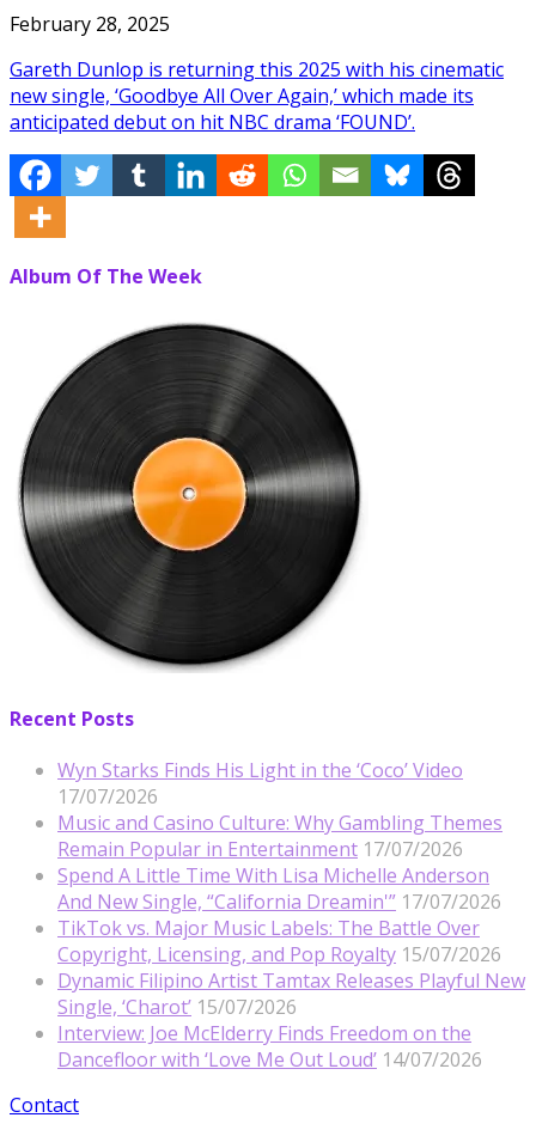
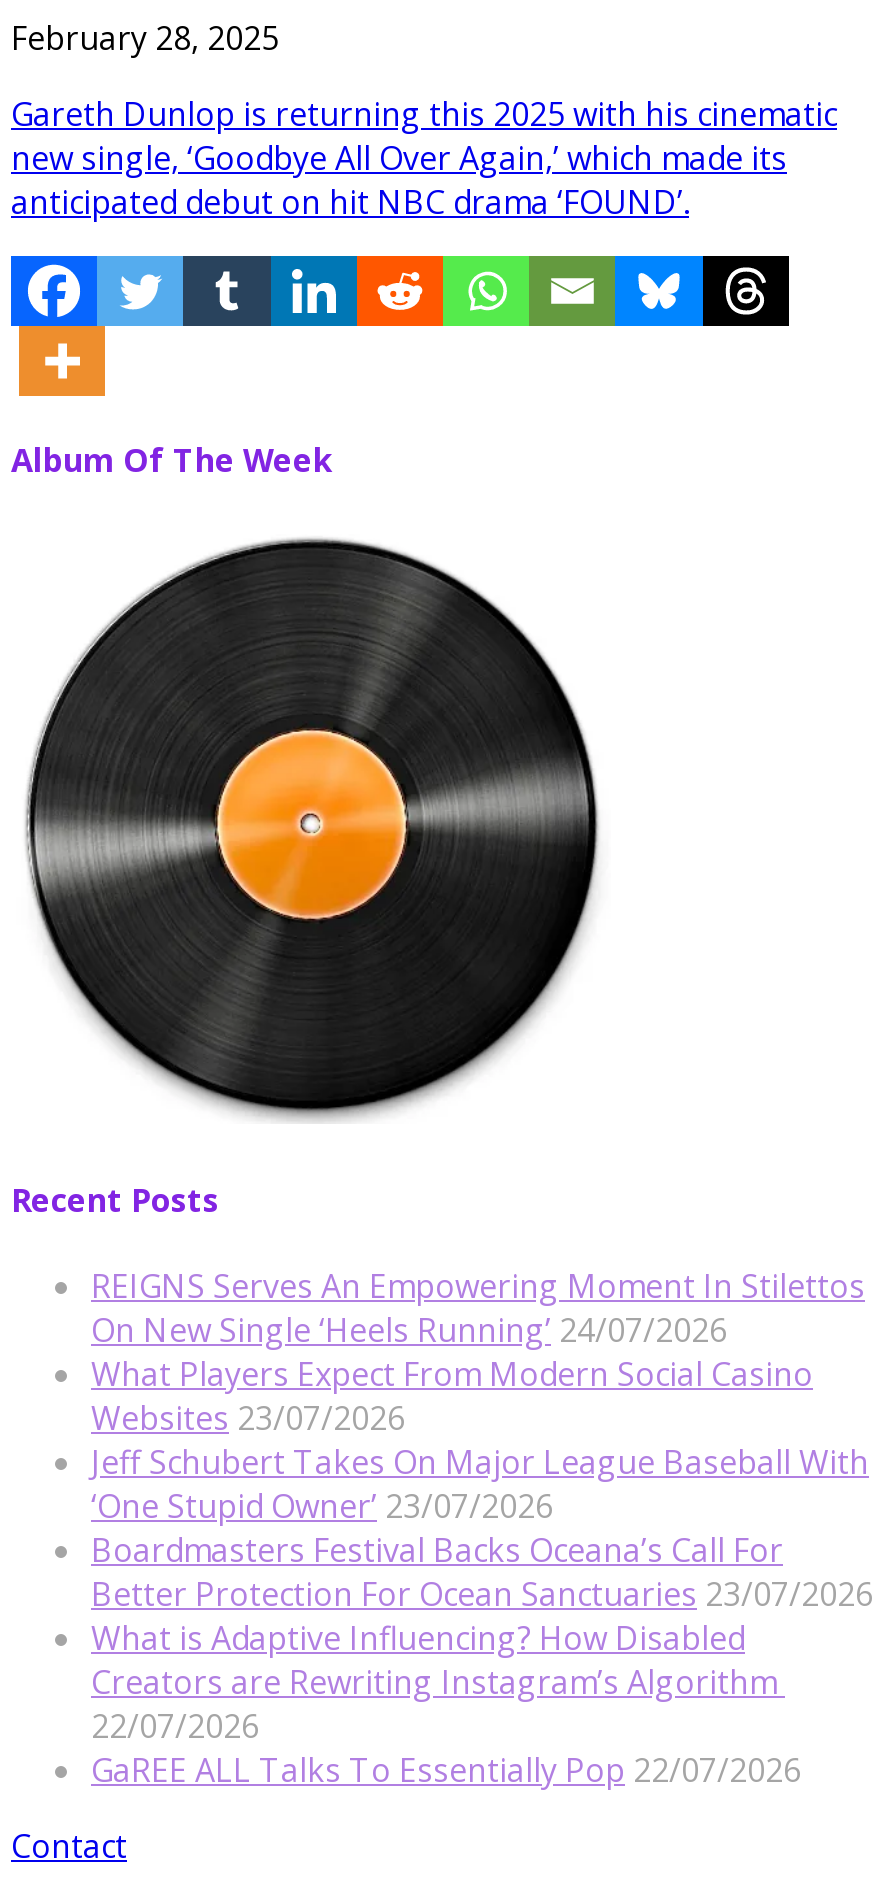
[57,757,525,1072] Wyn Starks Finds His Light in the ‘Coco’ Video | 17/07/2026 | Music and Casino Culture: Why Gambling Themes | Remain Popular in Entertainment 17/07/2026 | Spend A Little Time With Lisa Michelle Anderson | And New Single, “California Dreamin'” 17/07/2026 | TikTok vs. Major Music Labels: The Battle Over | Copyright, Licensing, and Pop Royalty 15/07/2026 | Dynamic Filipino Artist Tamtax Releases Playful New | Single, ‘Charot’ 15/07/2026 | Interview: Joe McElderry Finds Freedom on the | Dancefloor with ‘Love Me Out Loud’ 14/07/2026 -> [91,1264,873,1792] REIGNS Serves An Empowering Moment In Stilettos | On New Single ‘Heels Running’ 24/07/2026 | What Players Expect From Modern Social Casino | Websites 23/07/2026 | Jeff Schubert Takes On Major League Baseball With | ‘One Stupid Owner’ 23/07/2026 | Boardmasters Festival Backs Oceana’s Call For | Better Protection For Ocean Sanctuaries 23/07/2026 | What is Adaptive Influencing? How Disabled | Creators are Rewriting Instagram’s Algorithm | 22/07/2026 | GaREE ALL Talks To Essentially Pop 22/07/2026

